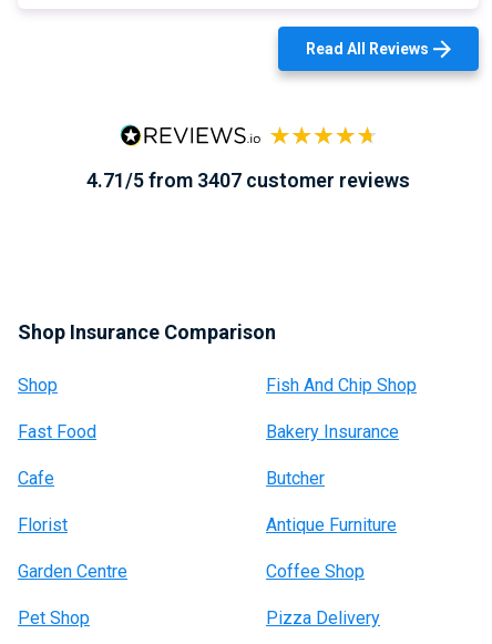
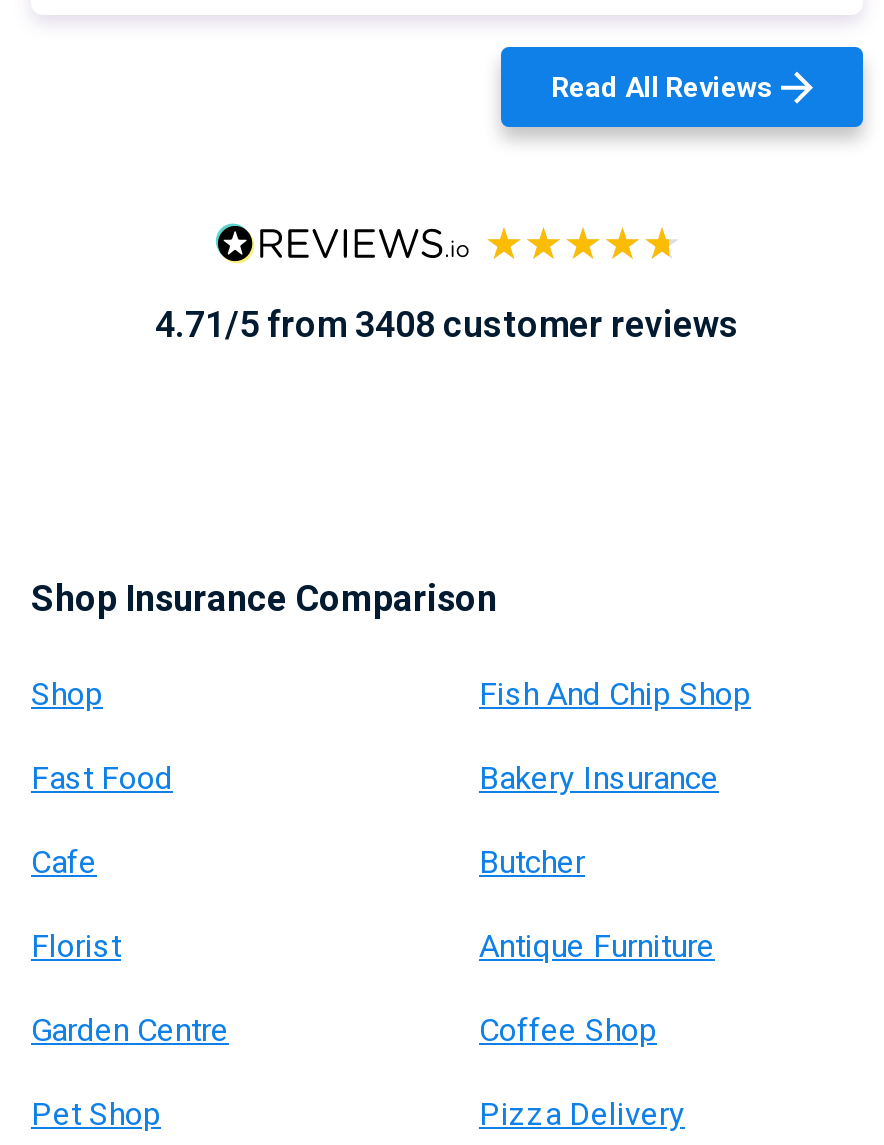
[86,168,410,192] 4.71/5 from 3407 customer reviews -> [155,303,739,345] 4.71/5 from 3408 customer reviews

